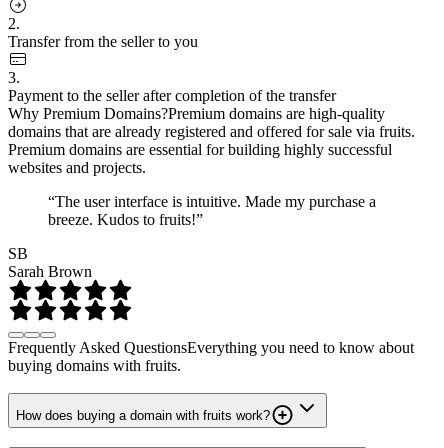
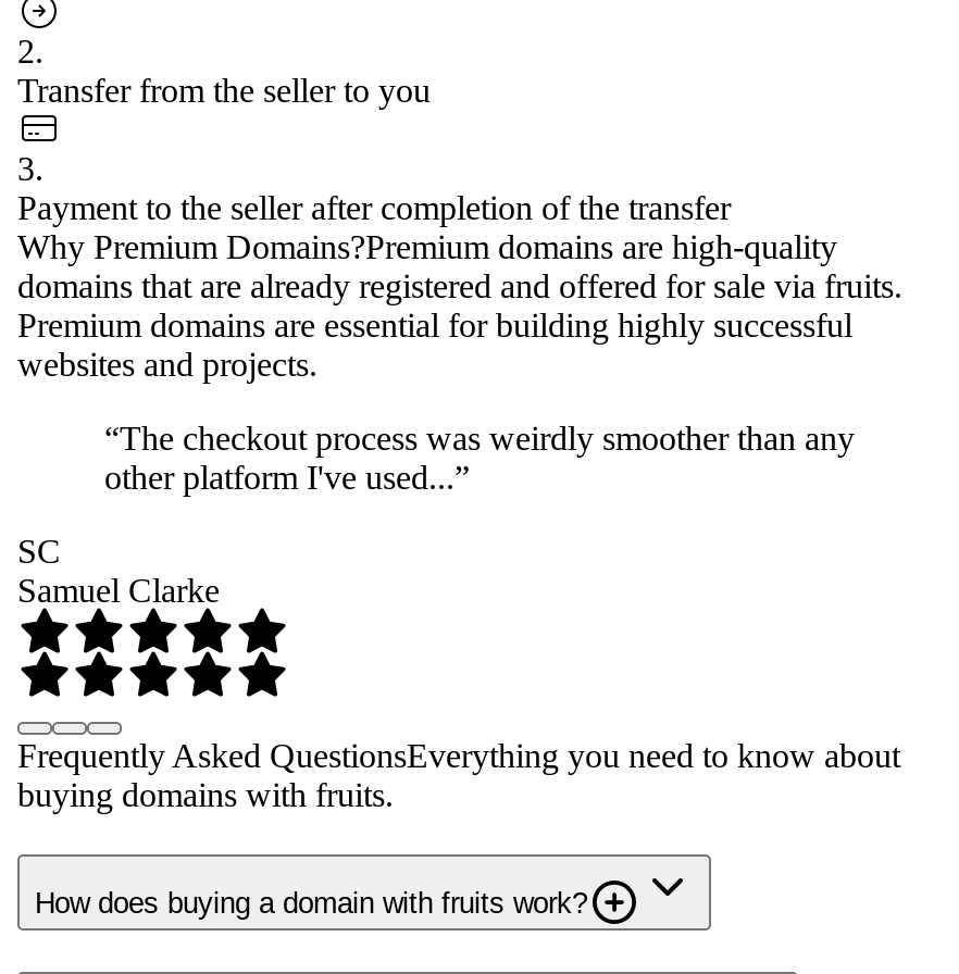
[48,193,376,228] “The user interface is intuitive. Made my purchase a | breeze. Kudos to fruits!” -> [104,419,855,495] “The checkout process was weirdly smoother than any | other platform I've used...”
[8,245,92,280] SB | Sarah Brown -> [17,532,220,608] SC | Samuel Clarke

